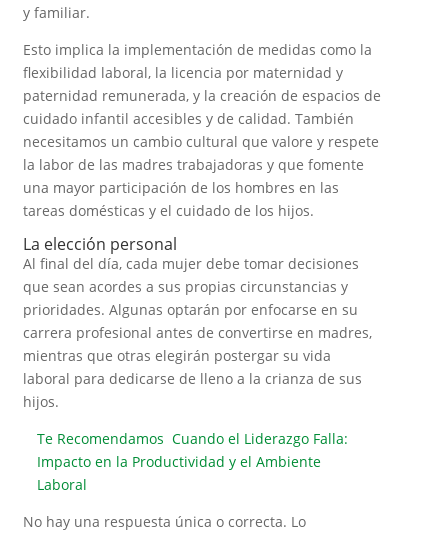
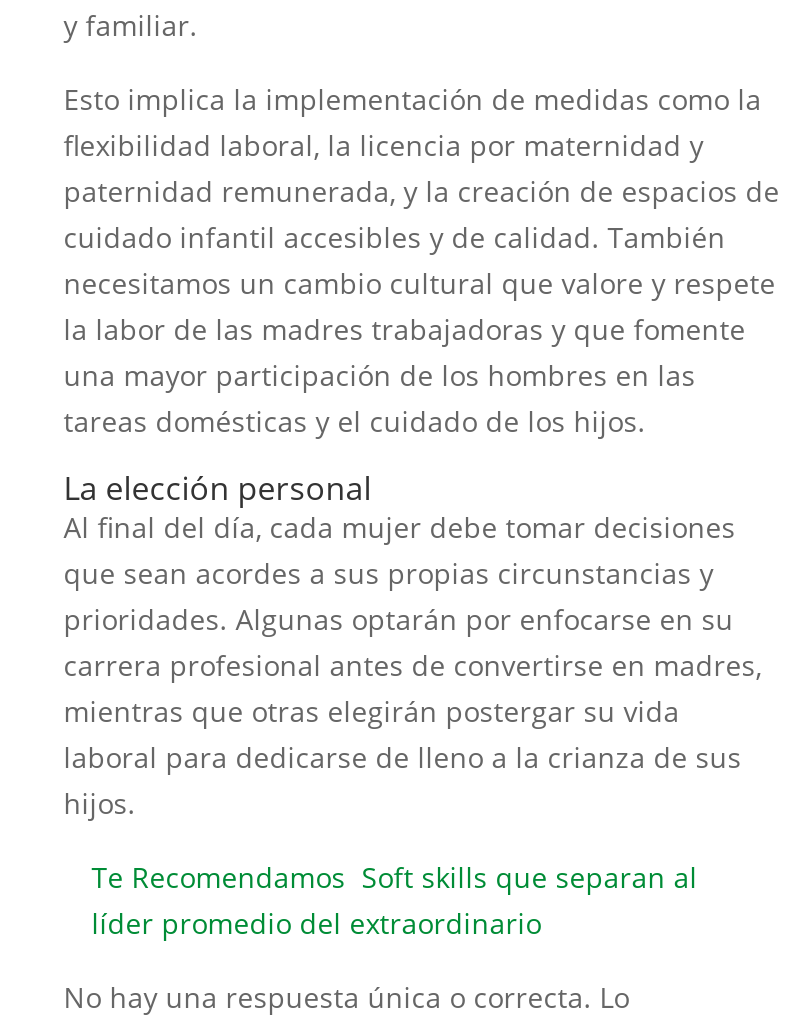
[37,429,348,494] Te Recomendamos Cuando el Liderazgo Falla: | Impacto en la Productividad y el Ambiente | Laboral -> [92,858,698,942] Te Recomendamos Soft skills que separan al | líder promedio del extraordinario

